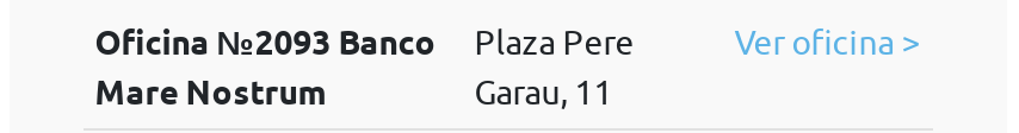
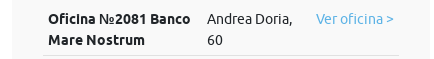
[95,24,436,62] Oficina №2093 Banco -> [48,11,191,27] Oficina №2081 Banco
[474,24,634,112] Plaza Pere | Garau, 11 -> [207,11,292,48] Andrea Doria, | 60

